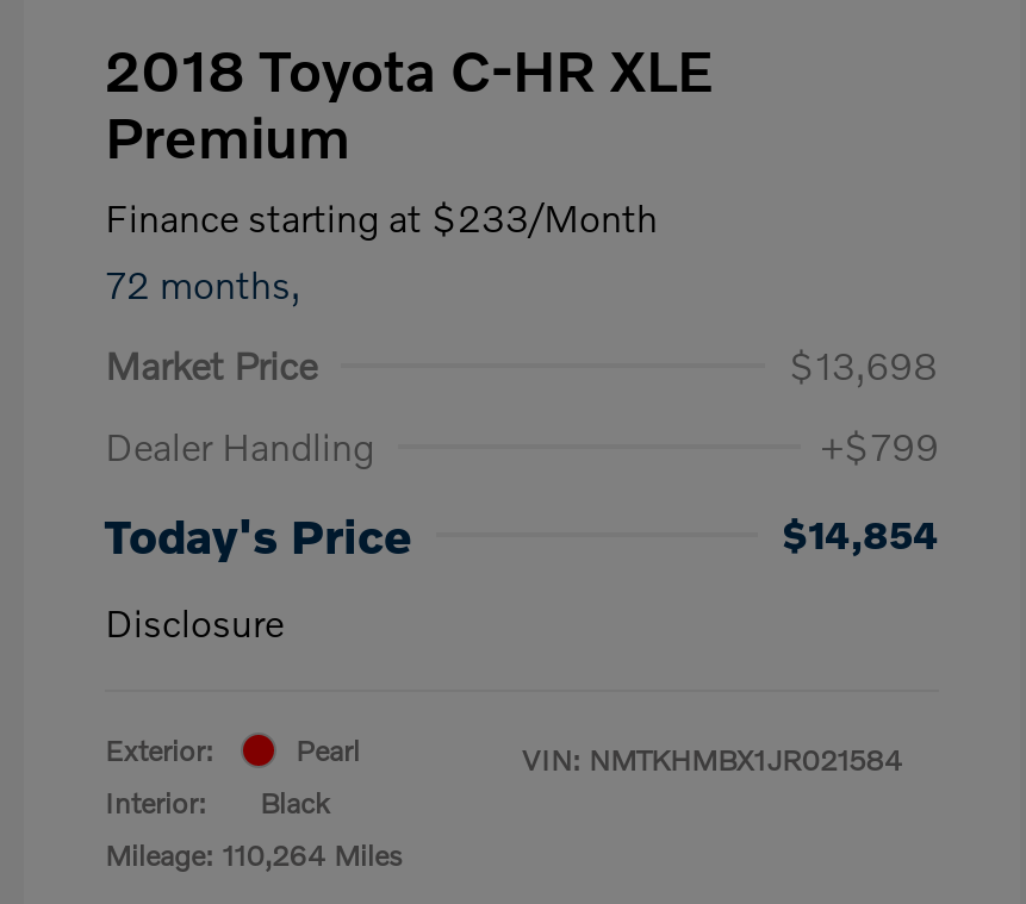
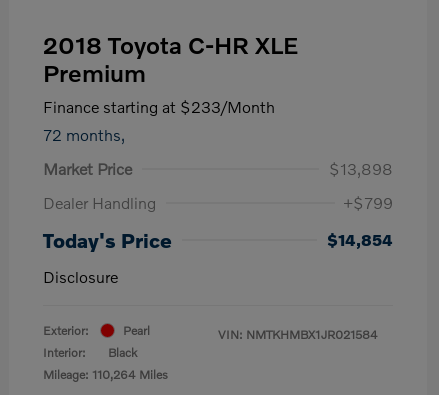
[789,341,939,386] $13,698 -> [329,159,393,178] $13,898

